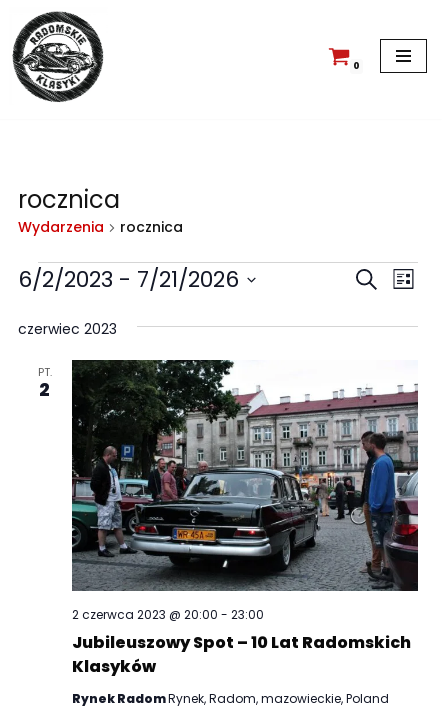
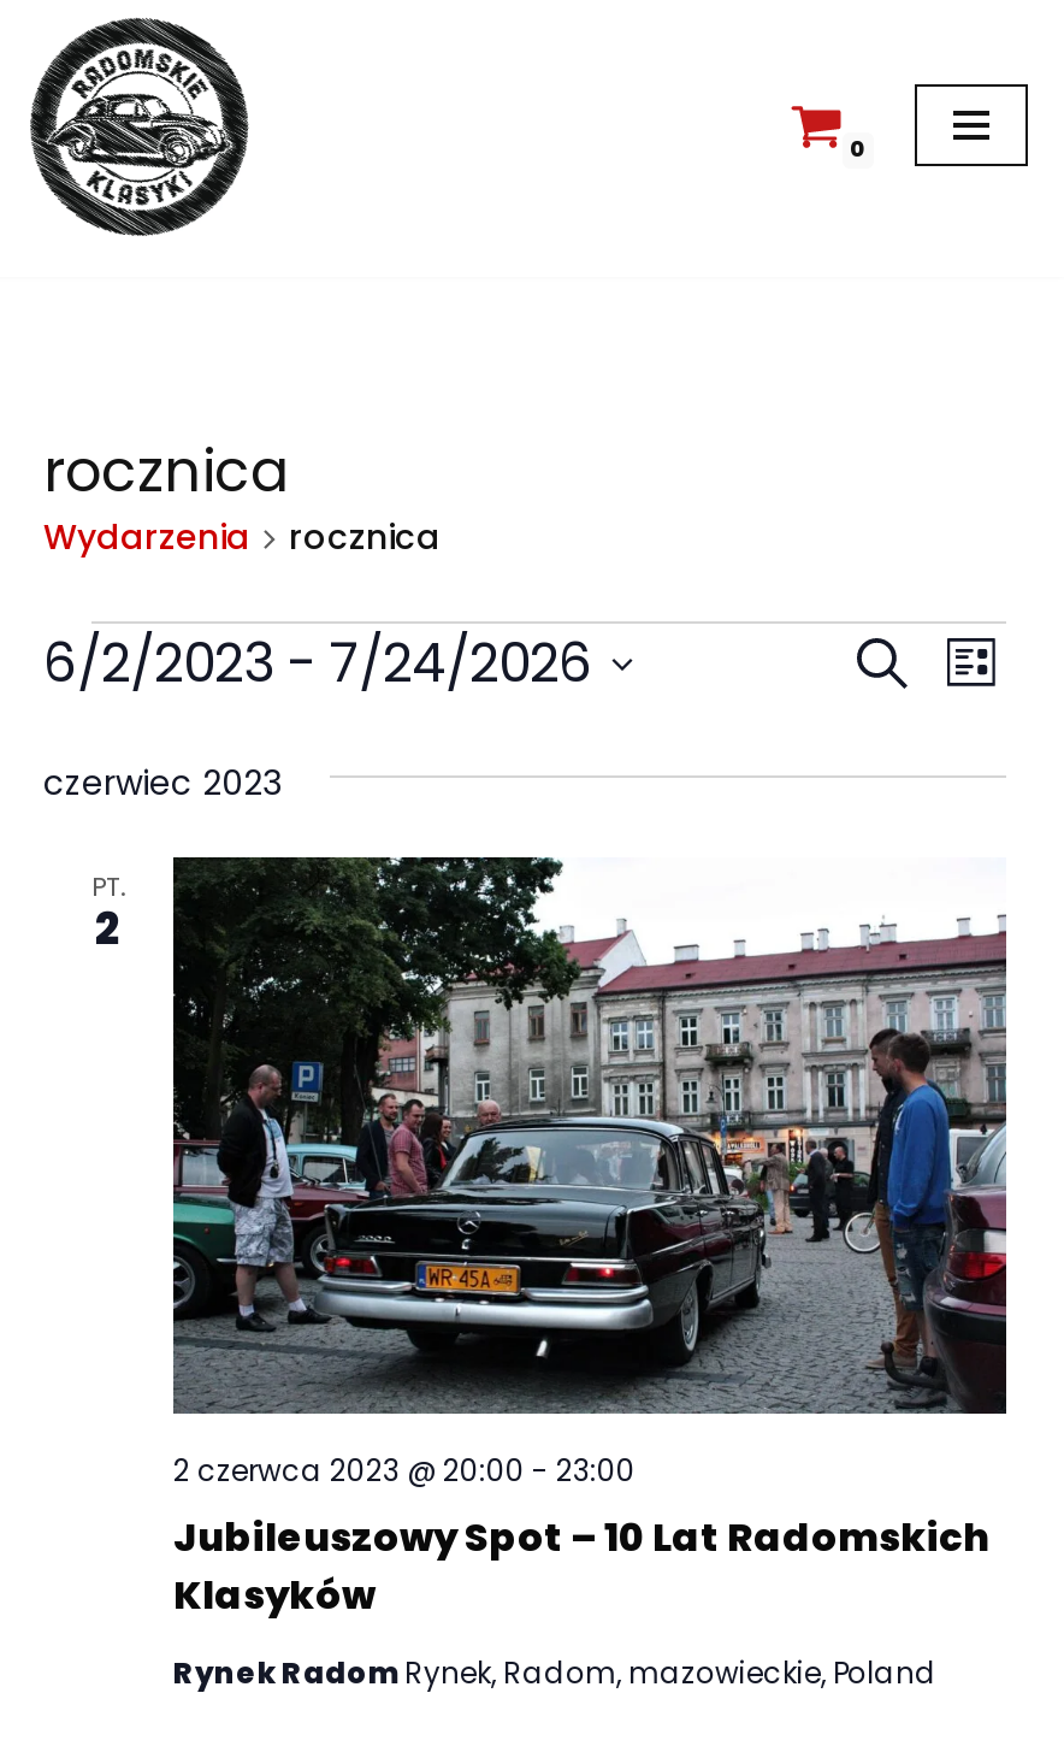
[18,264,239,295] 6/2/2023 - 7/21/2026 -> [43,626,592,701] 6/2/2023 - 7/24/2026

